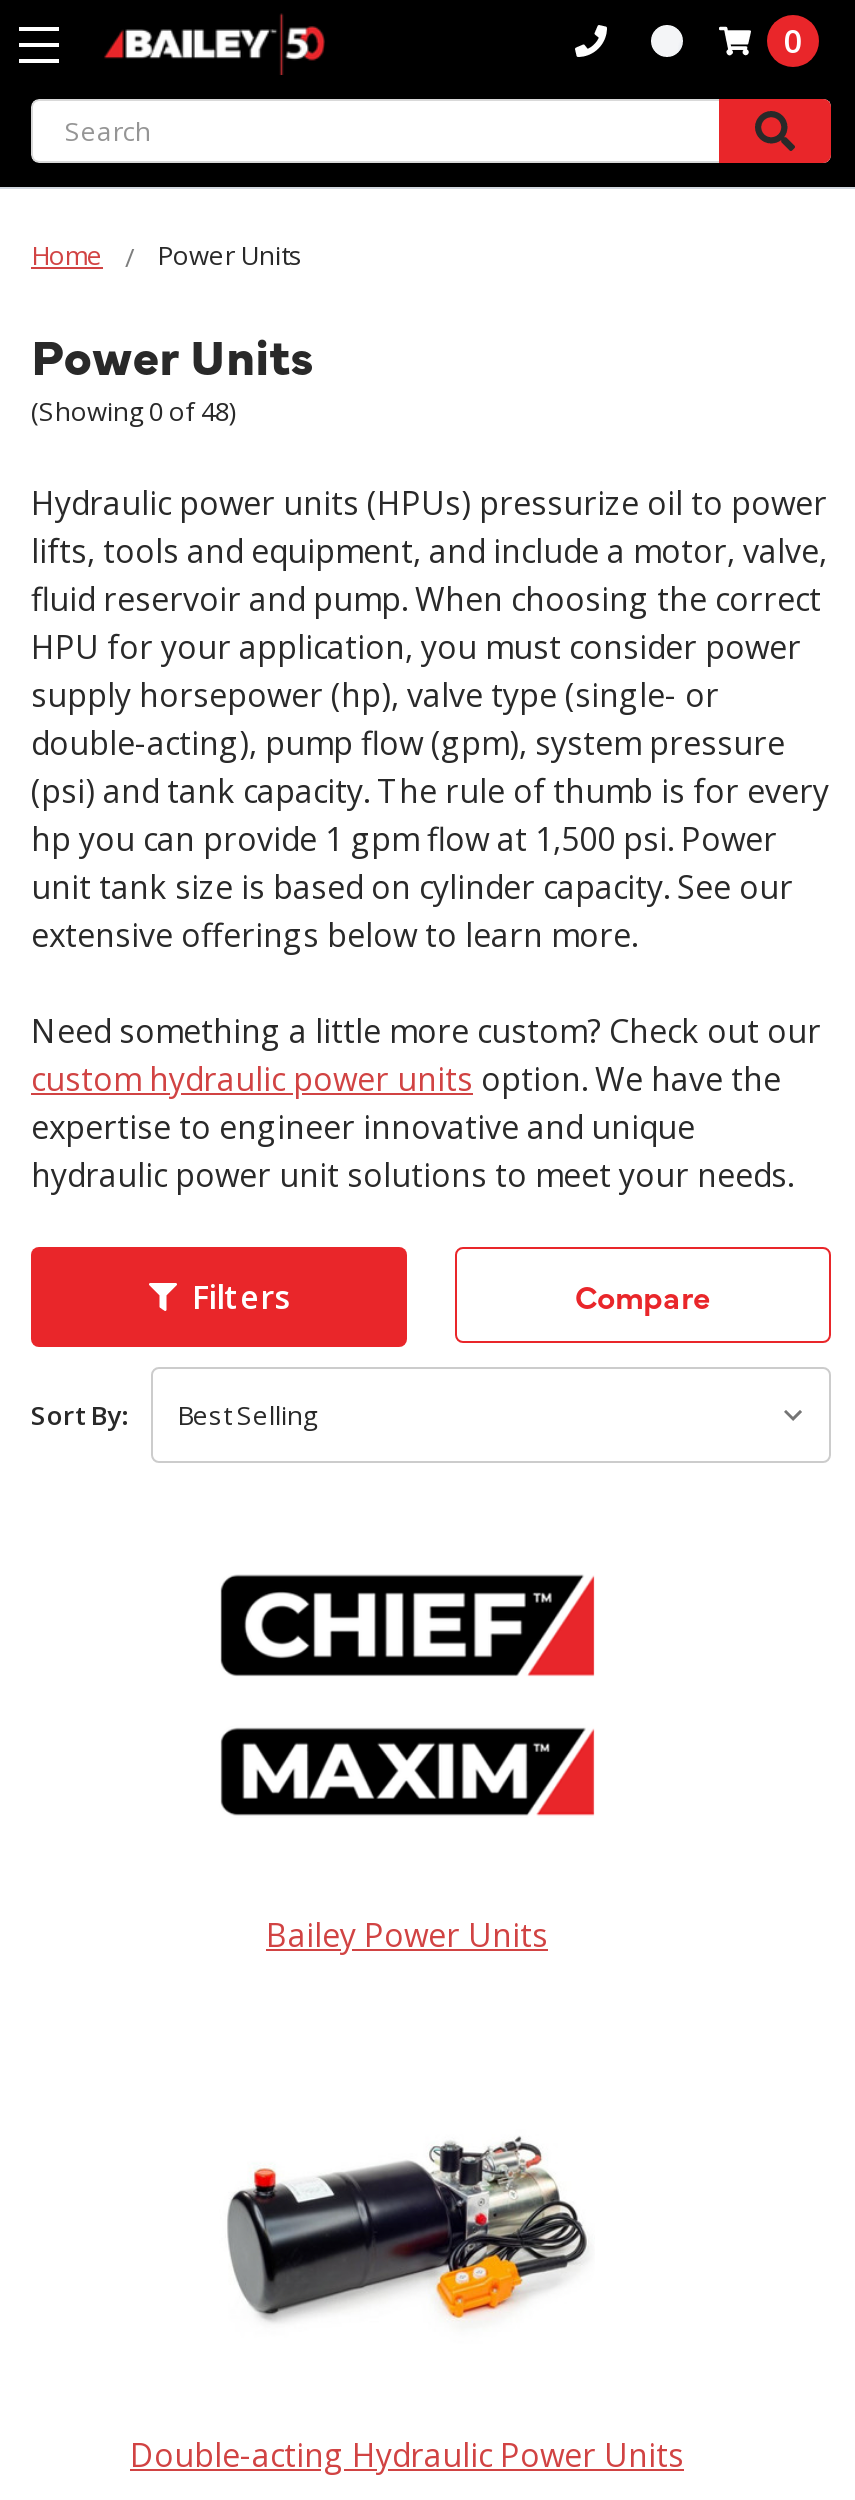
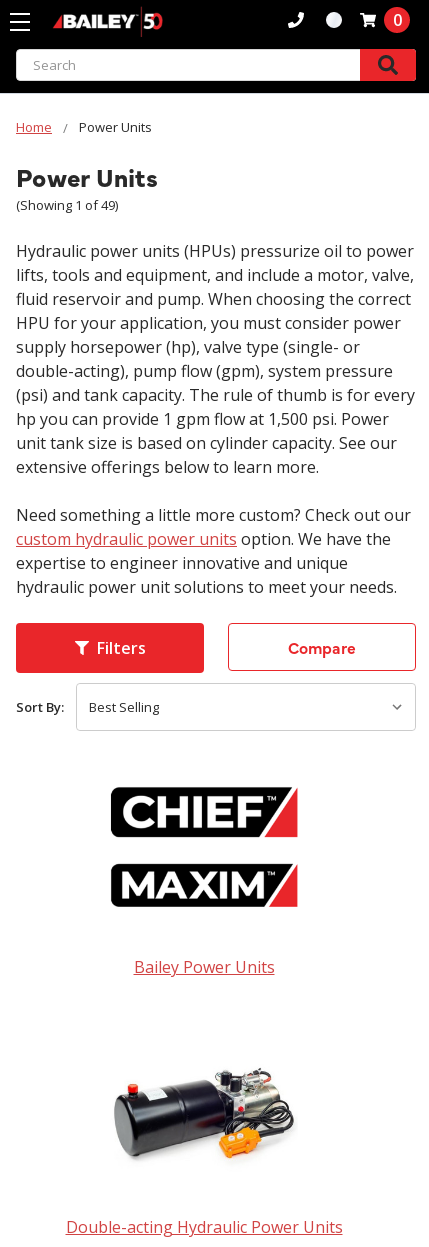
[31,393,235,429] (Showing 0 of 48) -> [16,196,118,214] (Showing 1 of 49)

